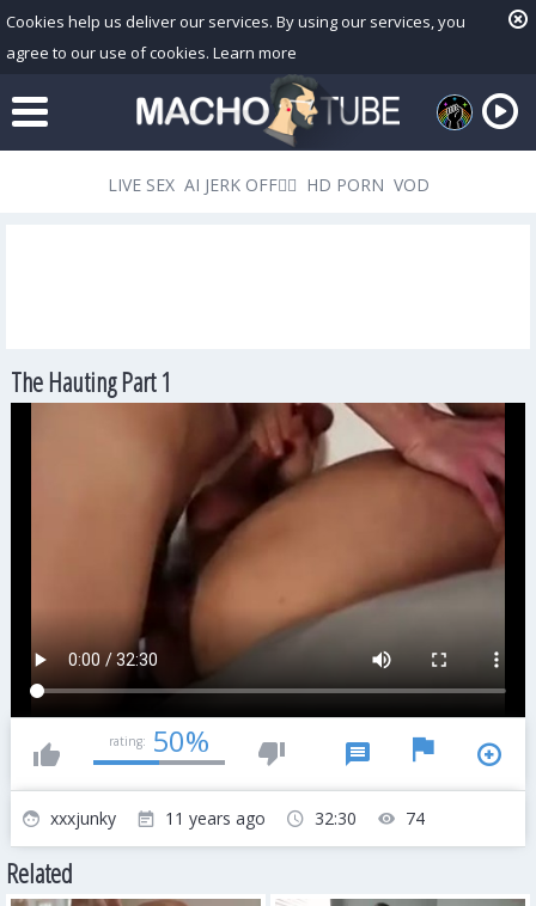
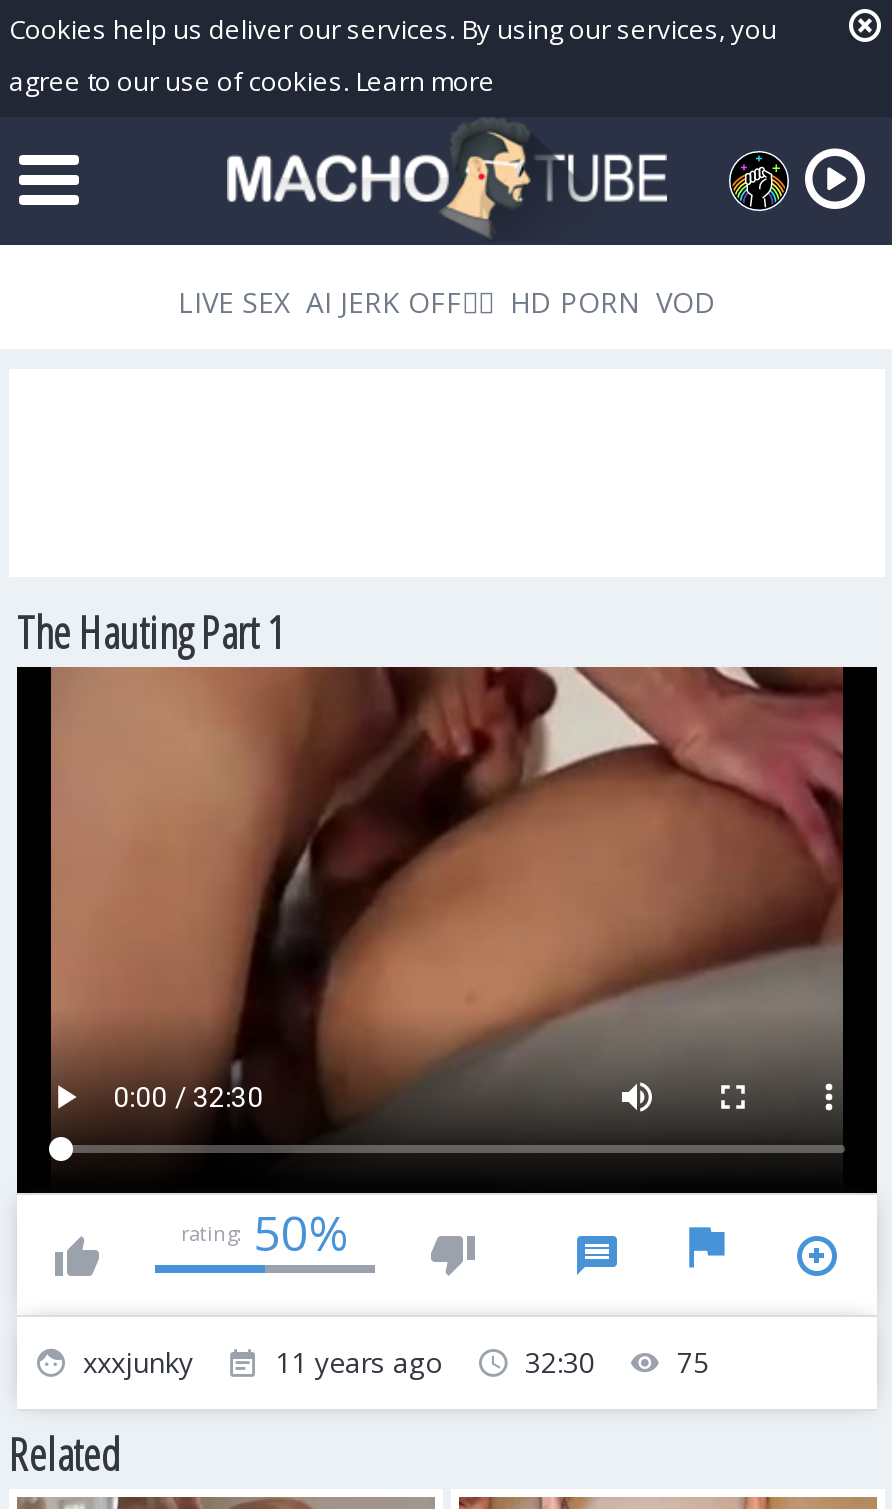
[406,807,425,830] 74 -> [677,1344,709,1382] 75

